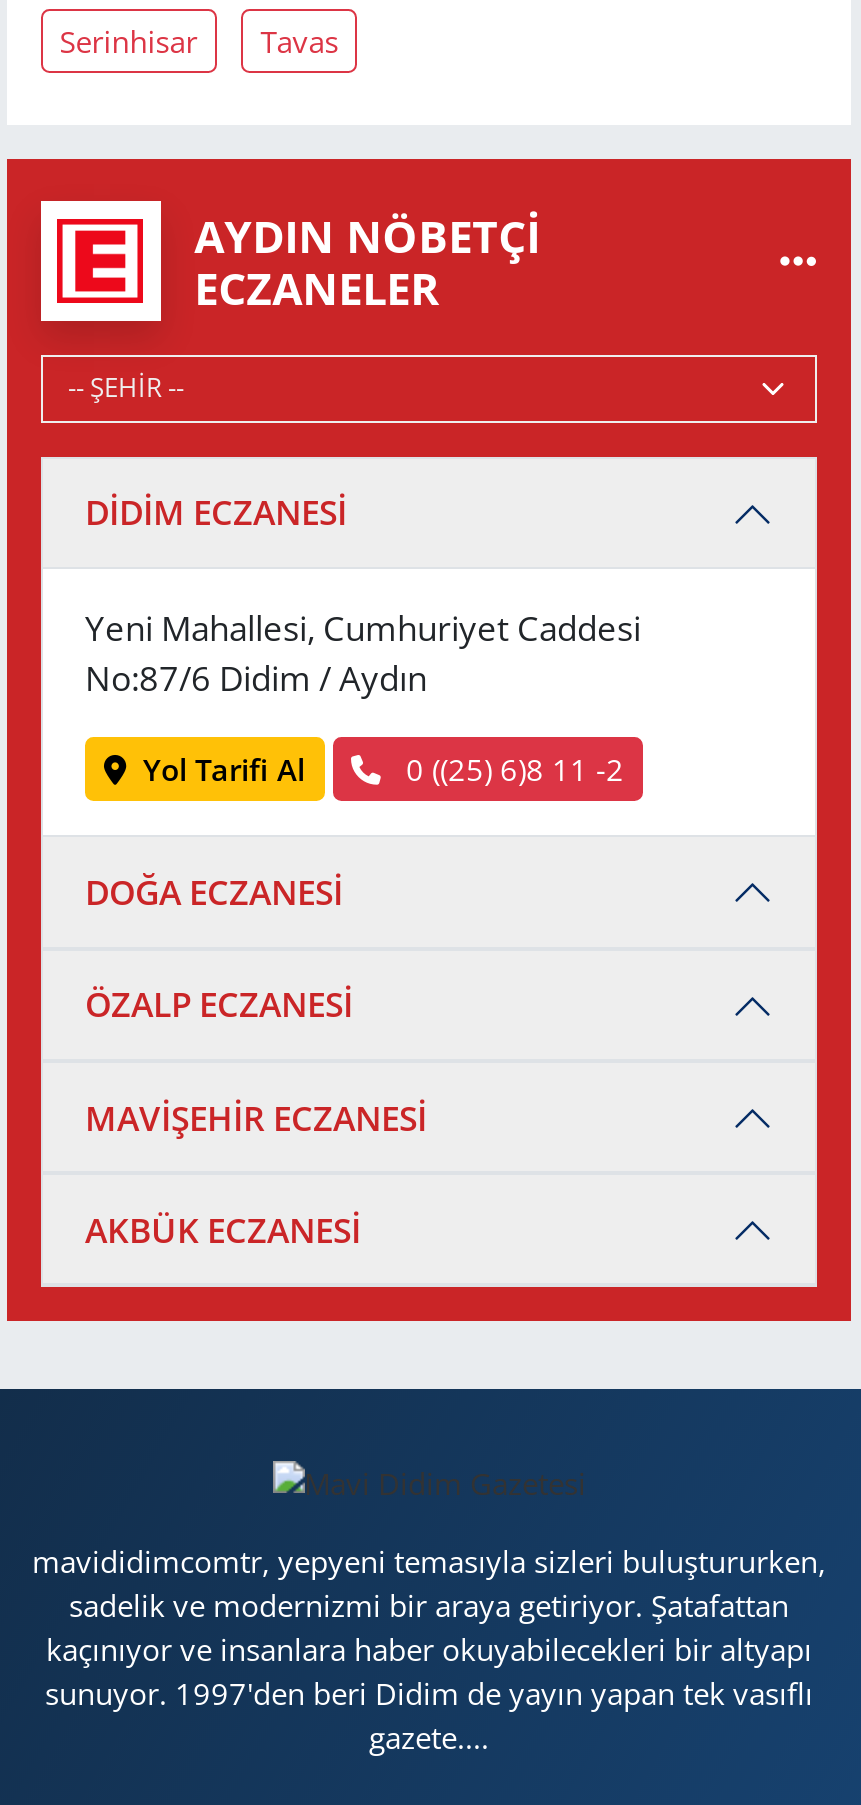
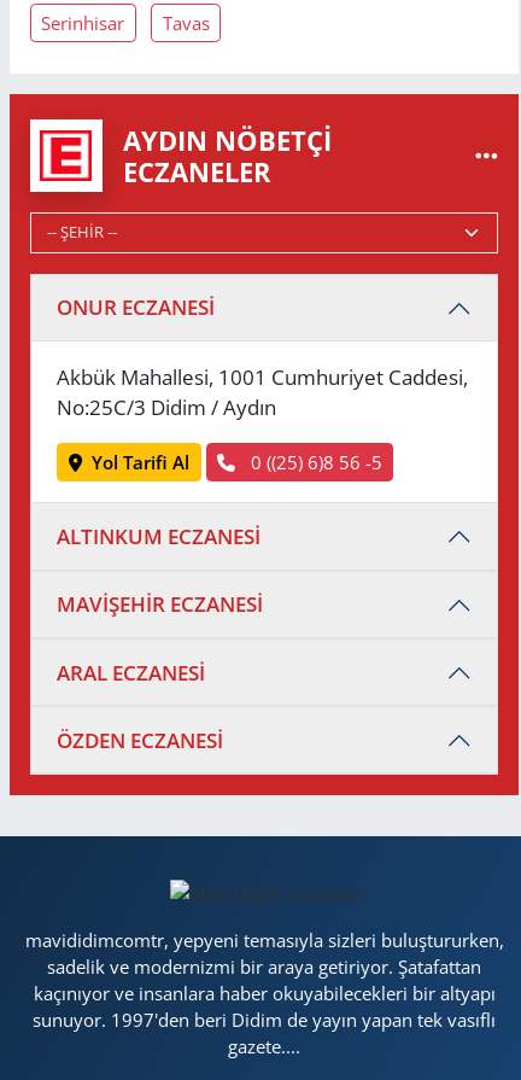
[85,490,347,536] DİDİM ECZANESİ -> [57,294,215,321] ONUR ECZANESİ
[85,605,641,701] Yeni Mahallesi, Cumhuriyet Caddesi | No:87/6 Didim / Aydın -> [57,363,468,421] Akbük Mahallesi, 1001 Cumhuriyet Caddesi, | No:25C/3 Didim / Aydın
[85,749,624,1028] 0 ((25) 6)8 11 -2 | DOĞA ECZANESİ | ÖZALP ECZANESİ -> [57,450,382,550] 0 ((25) 6)8 56 -5 | ALTINKUM ECZANESİ
moved [85,1094,427,1140] -> [57,590,263,618]: MAVİŞEHİR ECZANESİ
[85,1207,361,1253] AKBÜK ECZANESİ -> [57,658,223,754] ARAL ECZANESİ | ÖZDEN ECZANESİ

